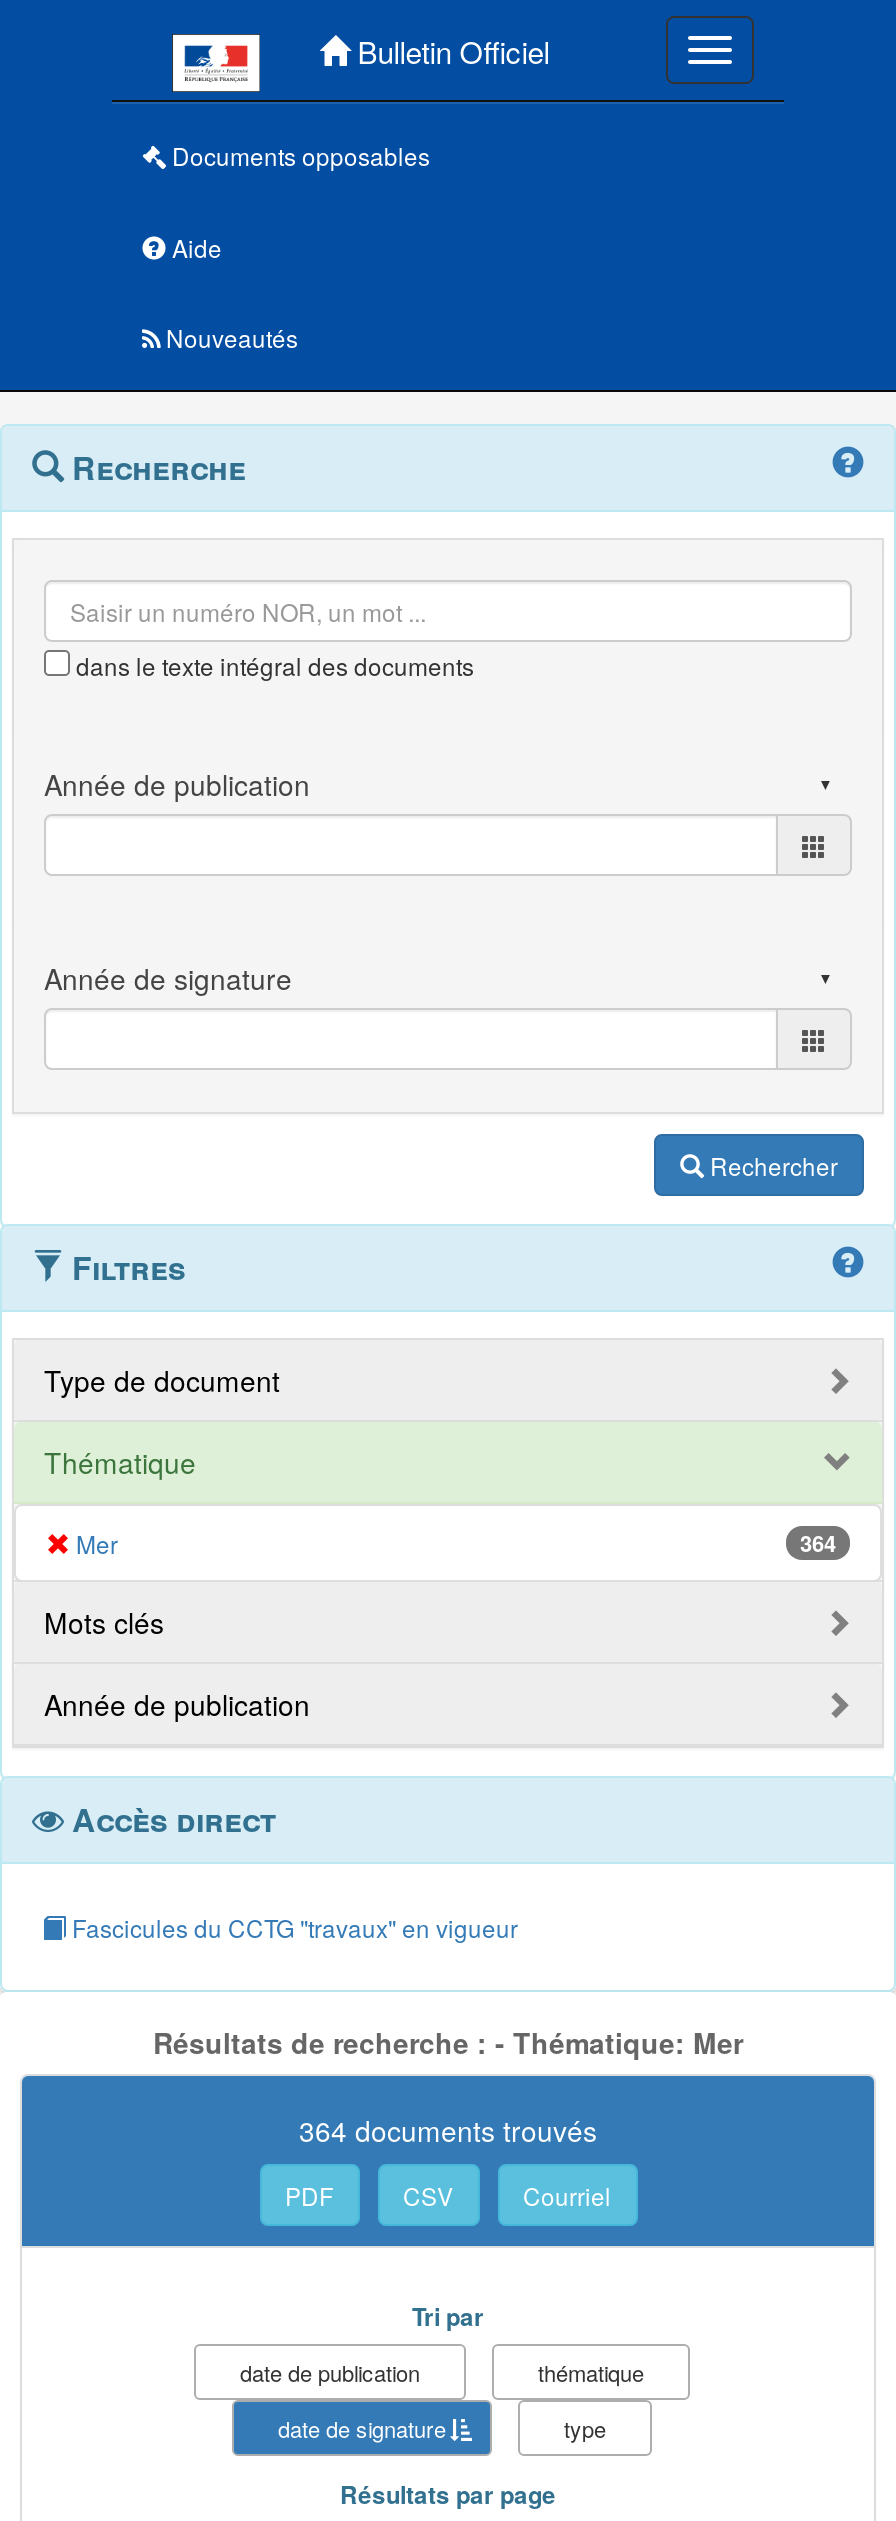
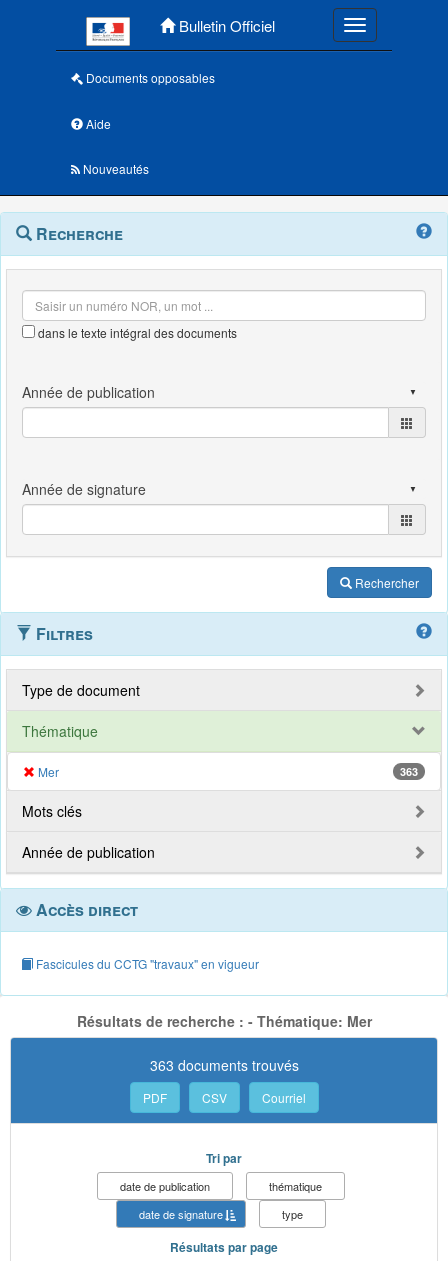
[800,1528,836,1558] 364 -> [400,764,418,779] 363
[299,2109,597,2149] 364 documents trouvés -> [149,1054,298,1074] 363 documents trouvés

